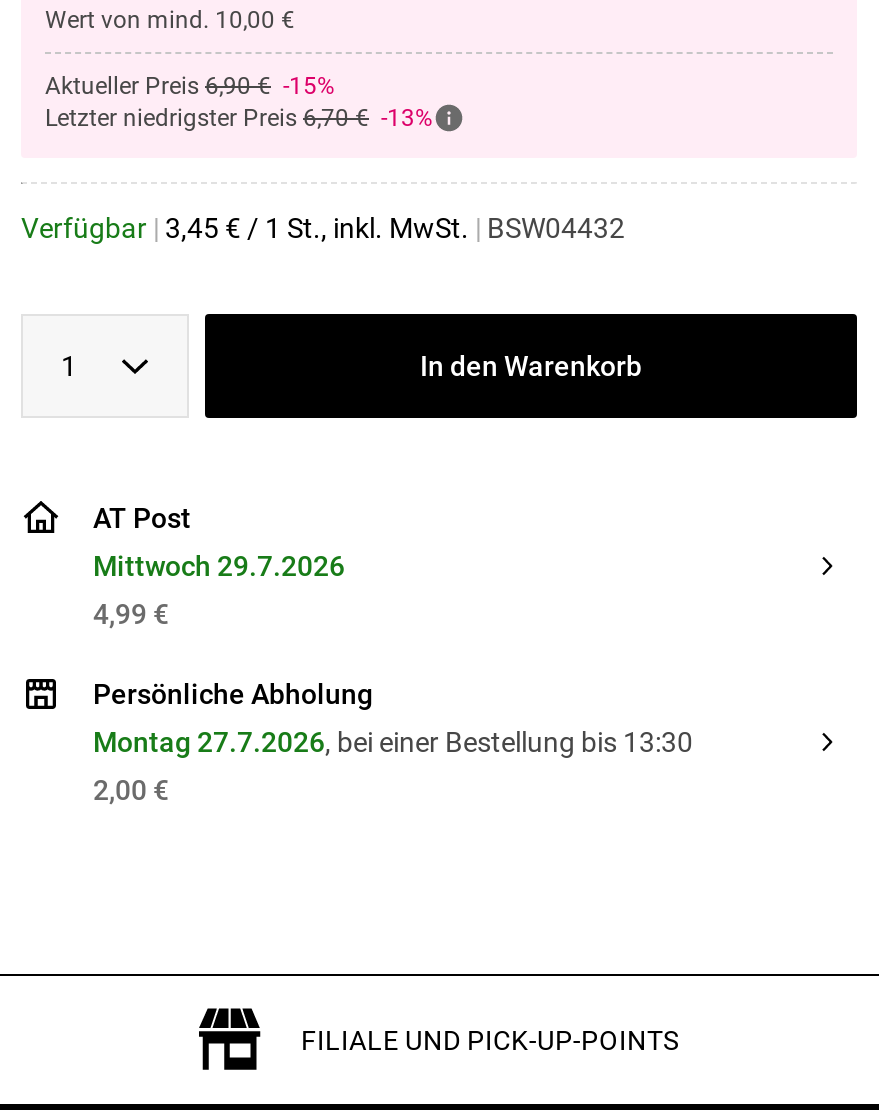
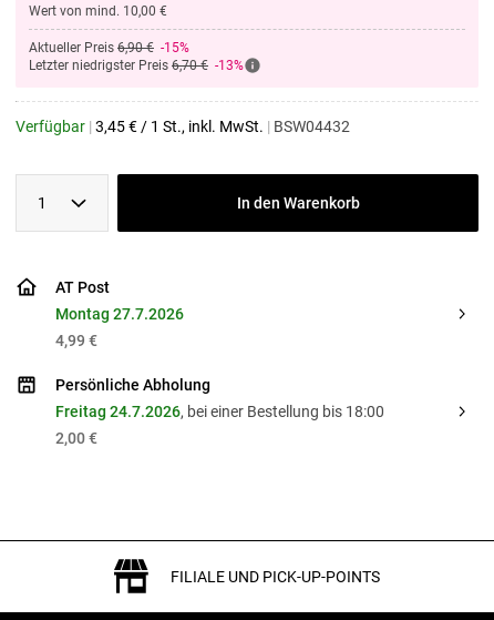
[93,550,345,582] Mittwoch 29.7.2026 -> [55,305,184,323] Montag 27.7.2026
[93,726,693,758] Montag 27.7.2026, bei einer Bestellung bis 13:30 -> [55,402,384,420] Freitag 24.7.2026, bei einer Bestellung bis 18:00

